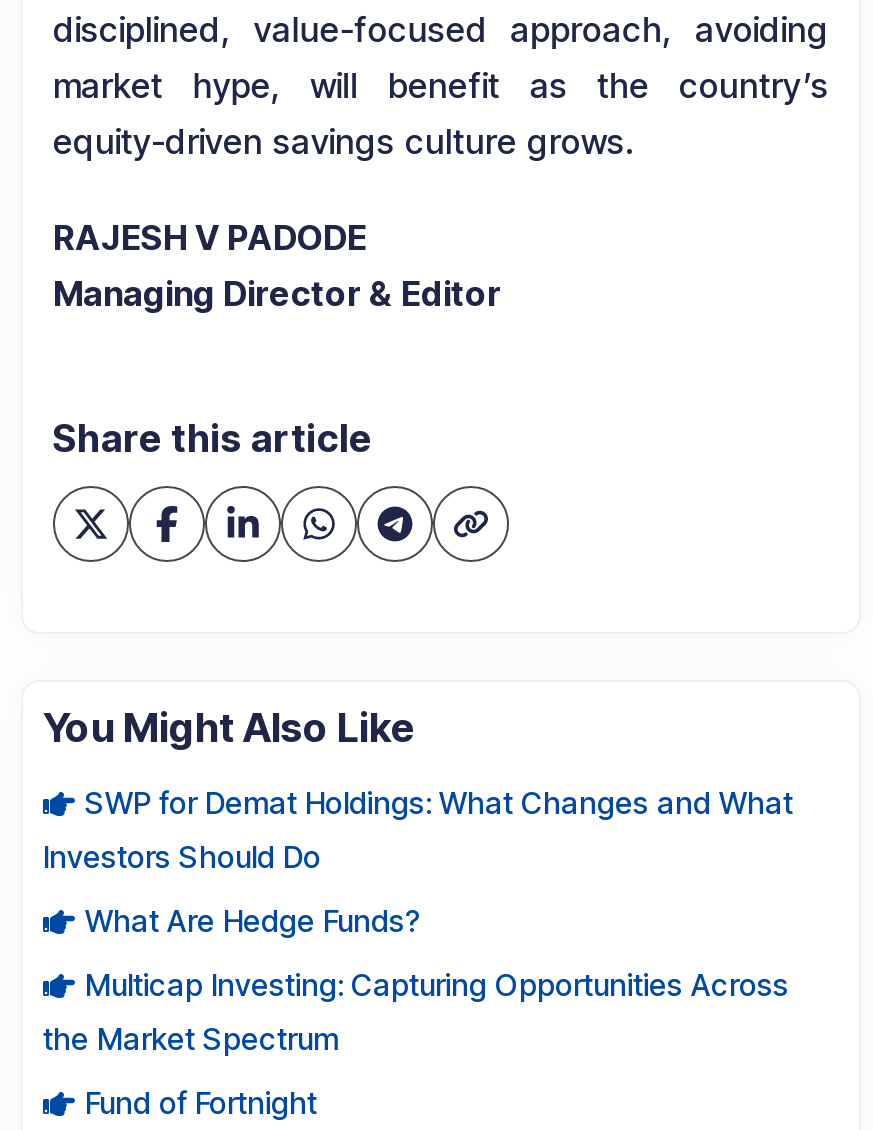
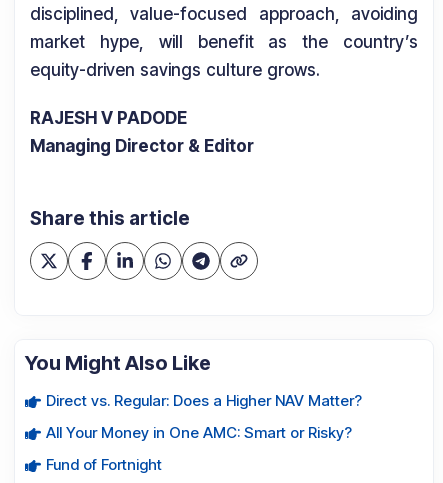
[43,783,793,1057] SWP for Demat Holdings: What Changes and What | Investors Should Do | What Are Hedge Funds? | Multicap Investing: Capturing Opportunities Across | the Market Spectrum -> [46,391,362,442] Direct vs. Regular: Does a Higher NAV Matter? | All Your Money in One AMC: Smart or Risky?

